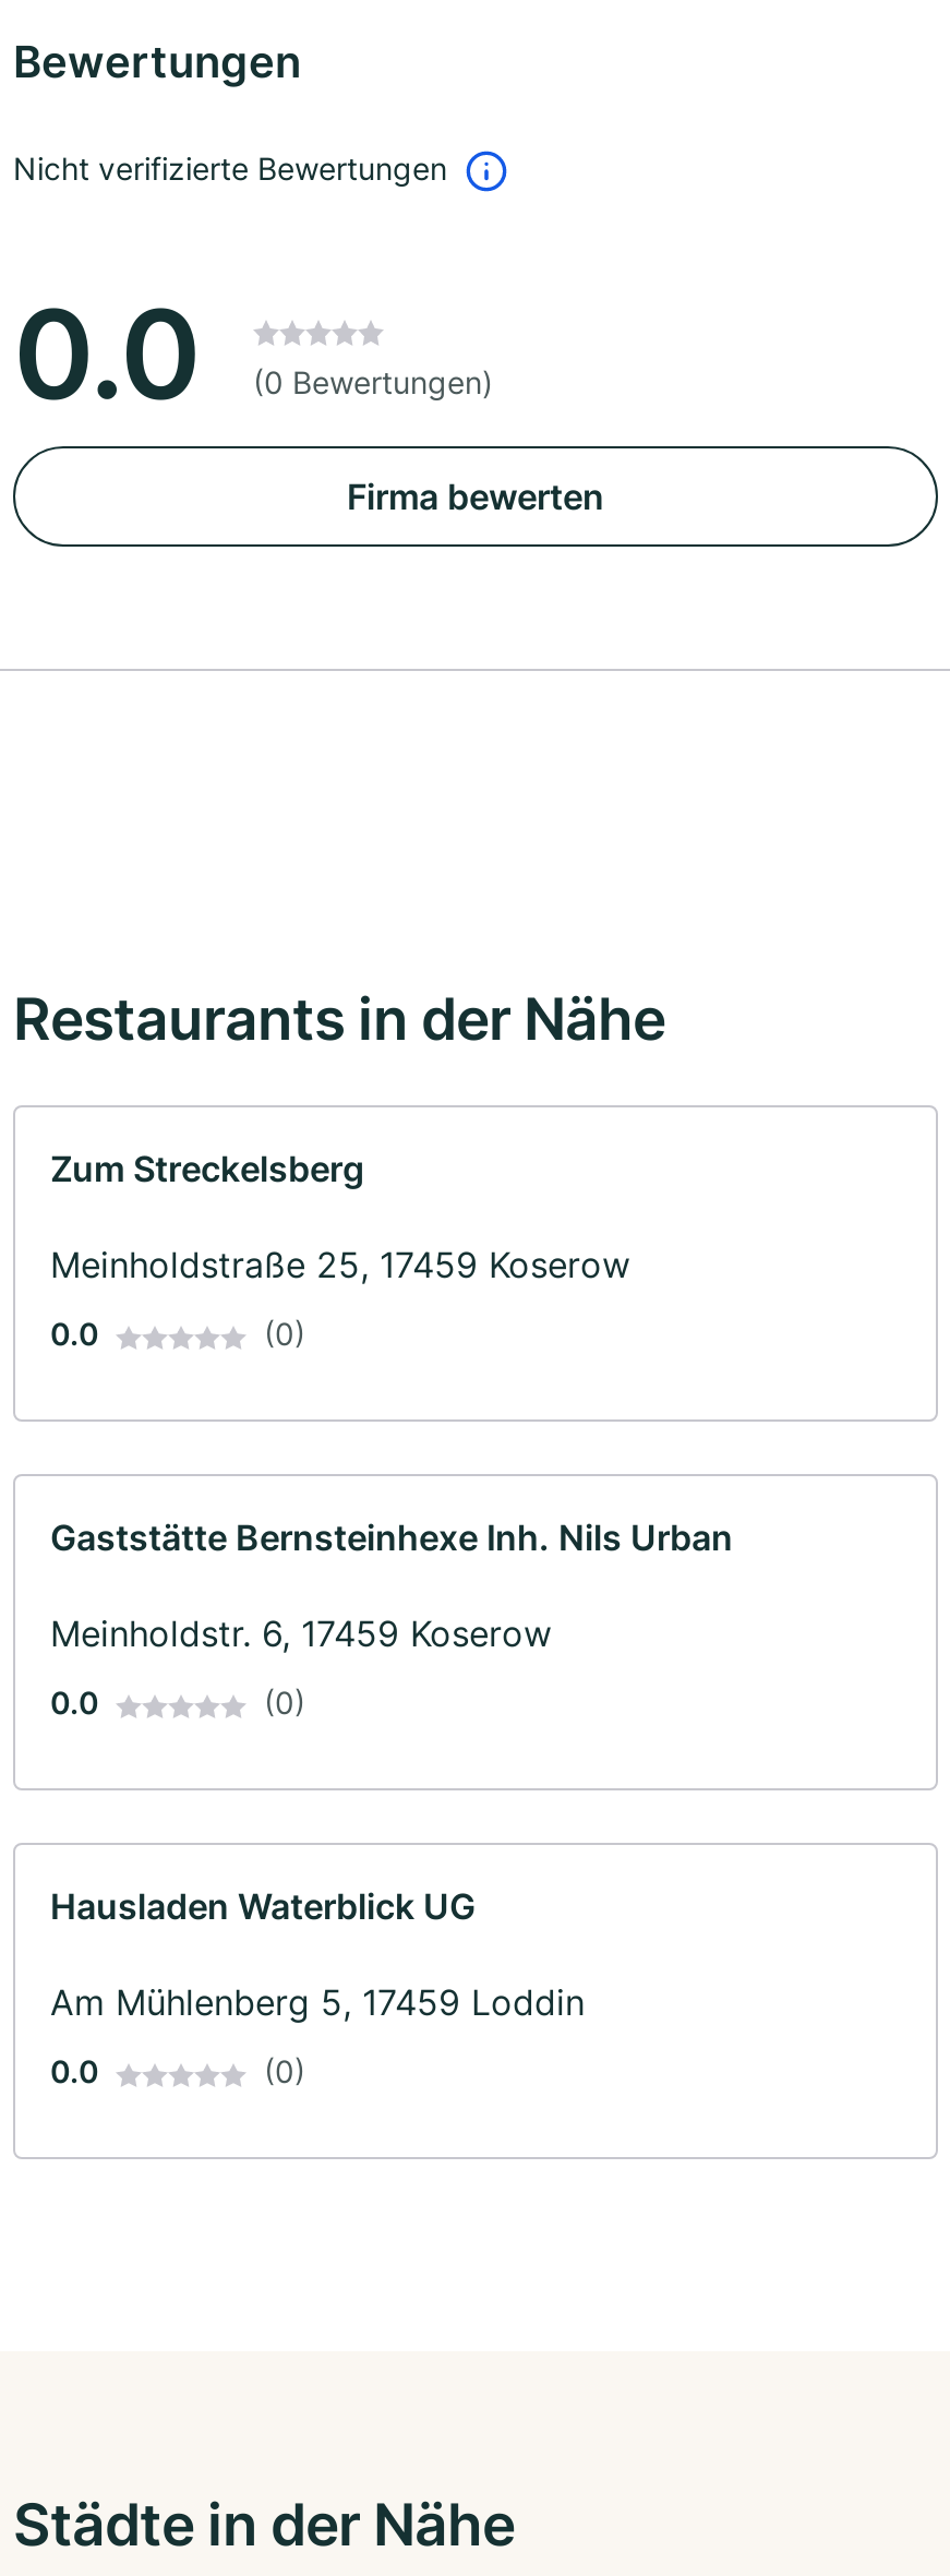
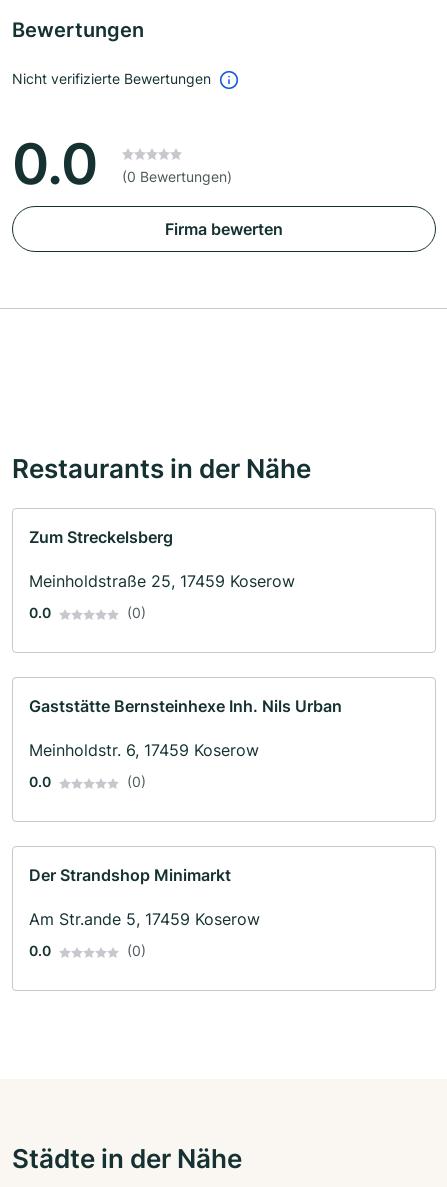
[50,1885,476,1929] Hausladen Waterblick UG -> [29,865,231,885] Der Strandshop Minimarkt
[50,1981,585,2025] Am Mühlenberg 5, 17459 Loddin -> [29,909,260,929] Am Str.ande 5, 17459 Koserow

